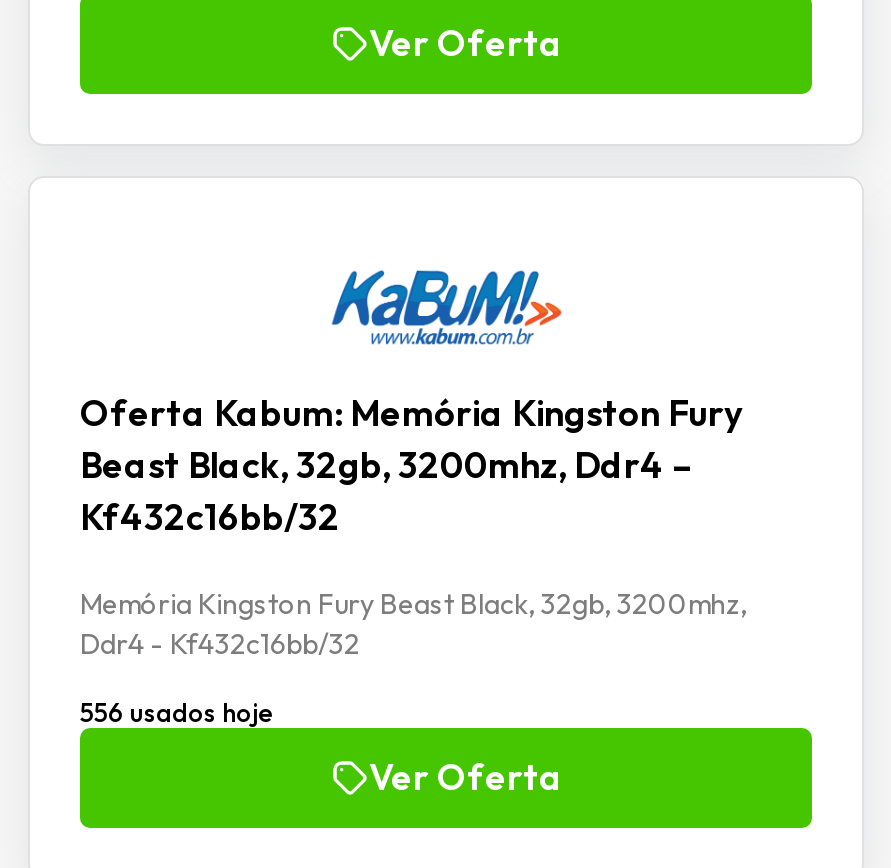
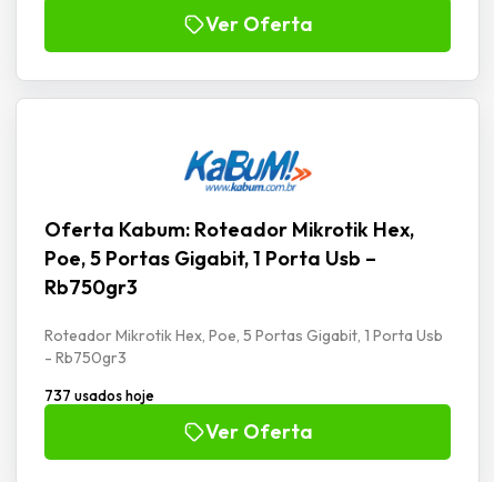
[80,389,742,539] Oferta Kabum: Memória Kingston Fury | Beast Black, 32gb, 3200mhz, Ddr4 – | Kf432c16bb/32 -> [44,216,414,300] Oferta Kabum: Roteador Mikrotik Hex, | Poe, 5 Portas Gigabit, 1 Porta Usb – | Rb750gr3
[80,585,746,661] Memória Kingston Fury Beast Black, 32gb, 3200mhz, | Ddr4 - Kf432c16bb/32 -> [44,325,443,367] Roteador Mikrotik Hex, Poe, 5 Portas Gigabit, 1 Porta Usb | - Rb750gr3
[80,695,274,727] 556 usados hoje -> [44,386,154,404] 737 usados hoje

